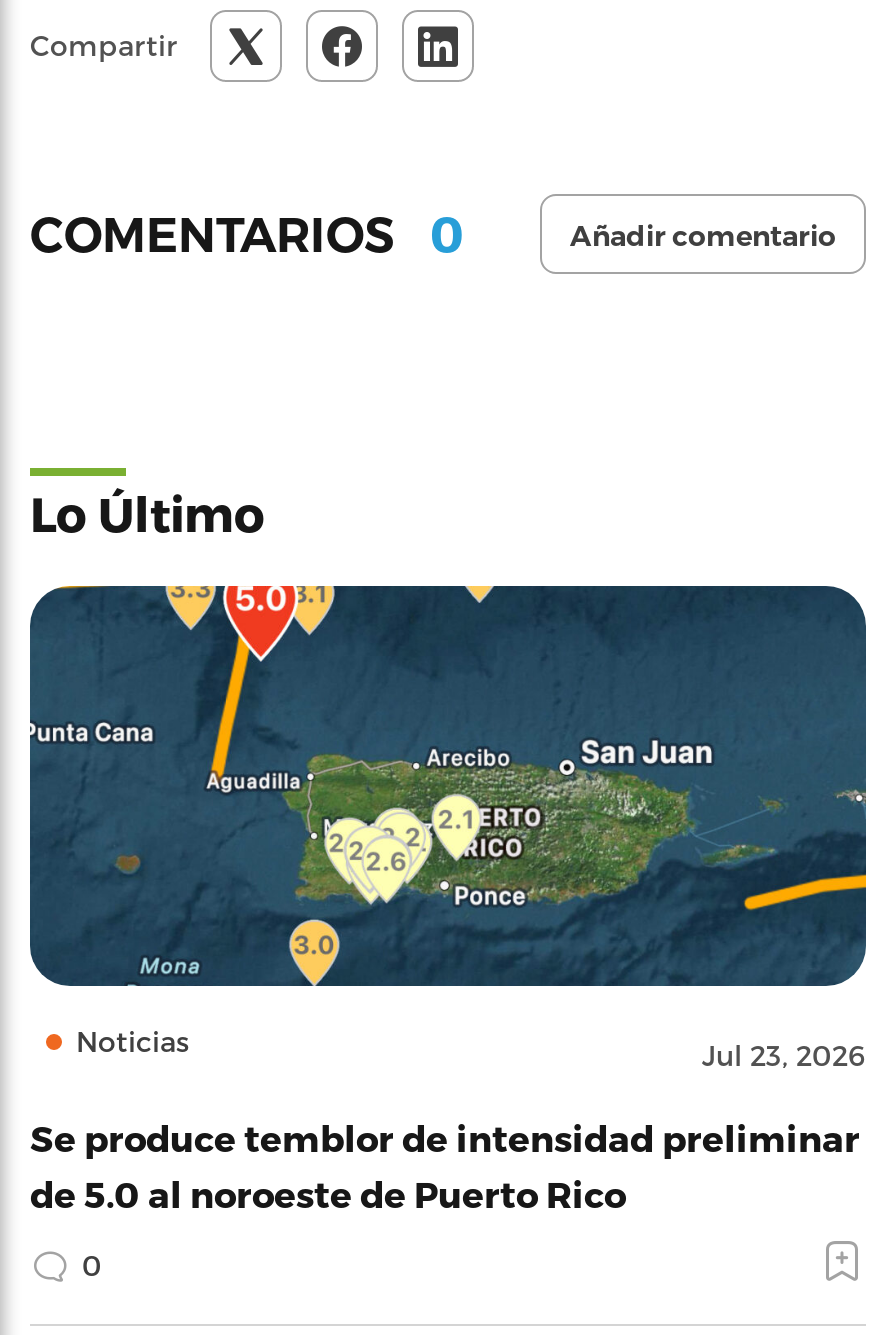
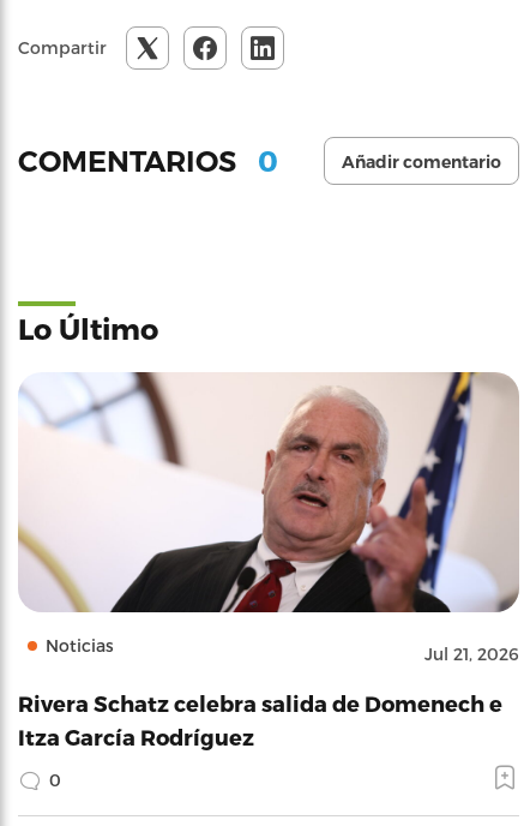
[28,584,868,1072] [image] | Jul 23, 2026 -> [17,371,519,664] [image] | Jul 21, 2026
[30,1116,860,1214] Se produce temblor de intensidad preliminar | de 5.0 al noroeste de Puerto Rico -> [18,690,502,749] Rivera Schatz celebra salida de Domenech e | Itza García Rodríguez

